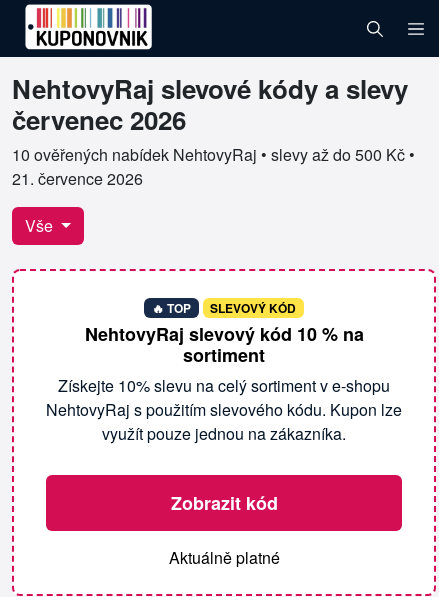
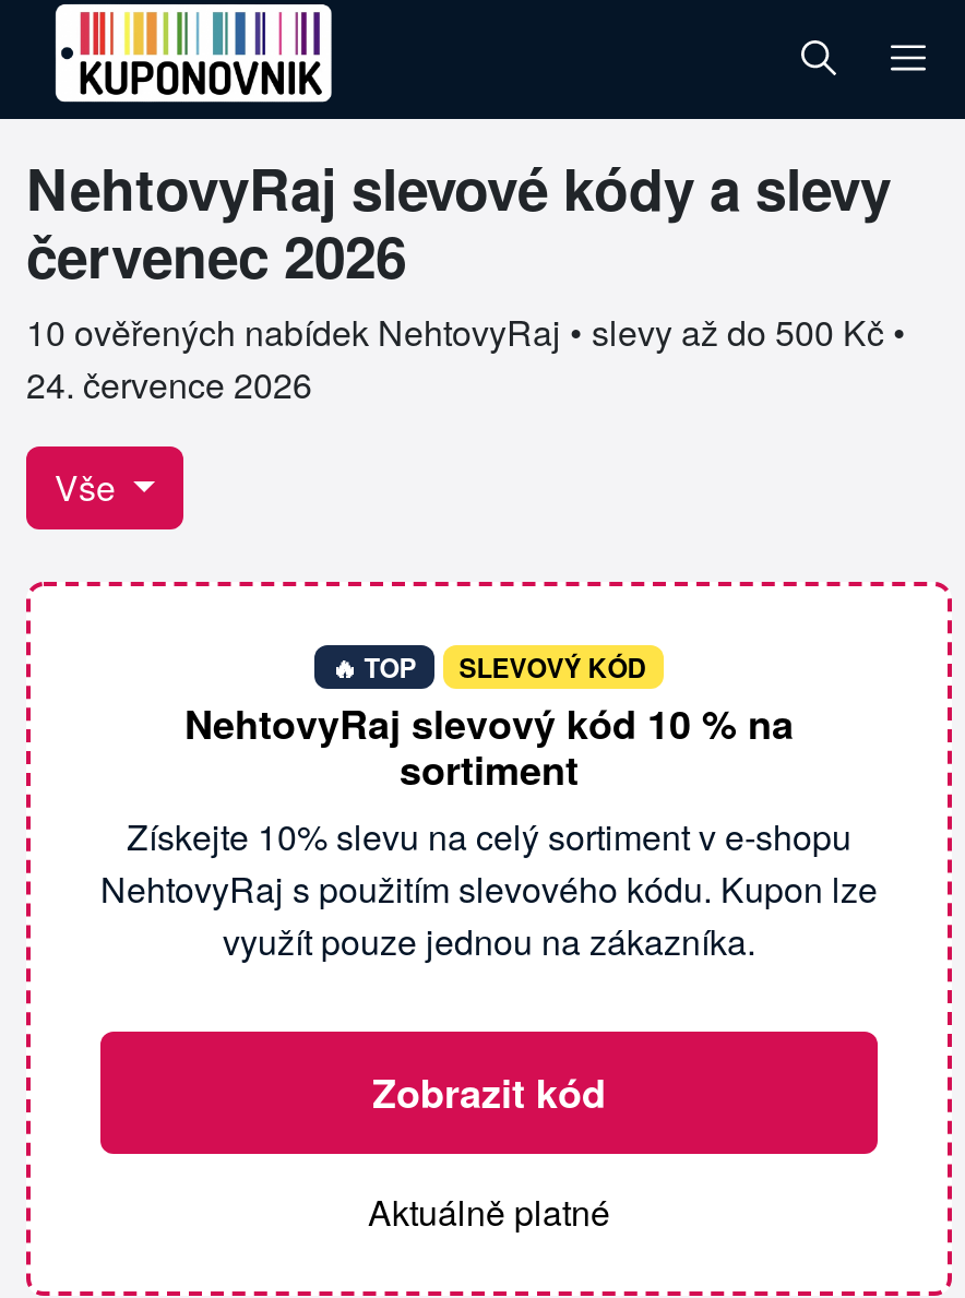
[12,167,143,190] 21. července 2026 -> [26,359,312,409] 24. července 2026

